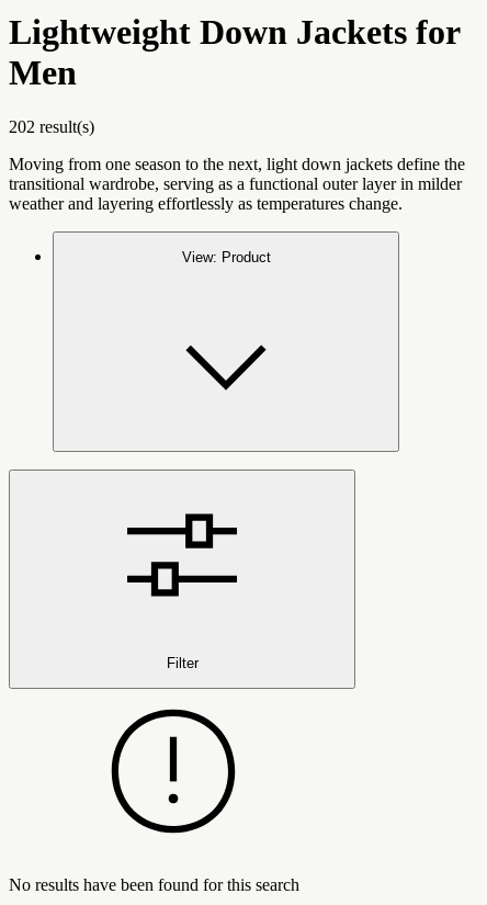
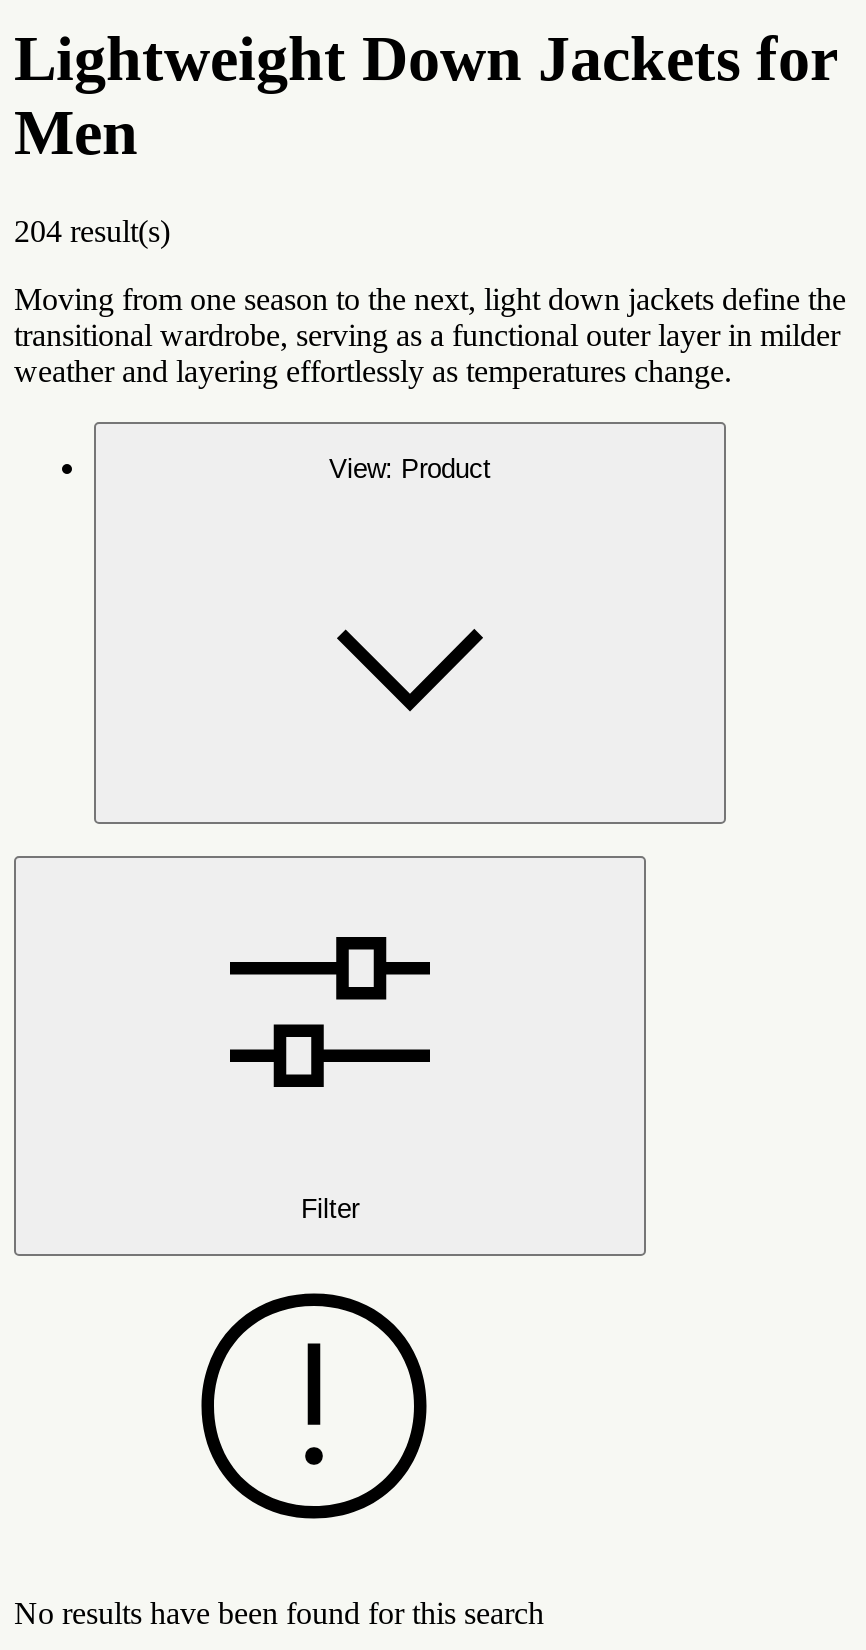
[9,117,94,136] 202 result(s) -> [14,214,170,248] 204 result(s)

